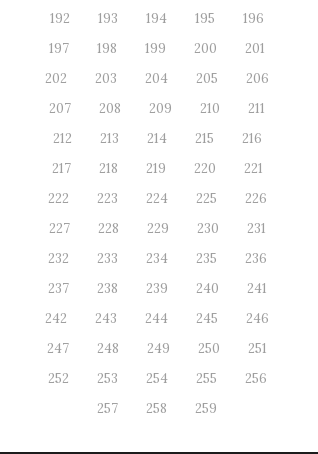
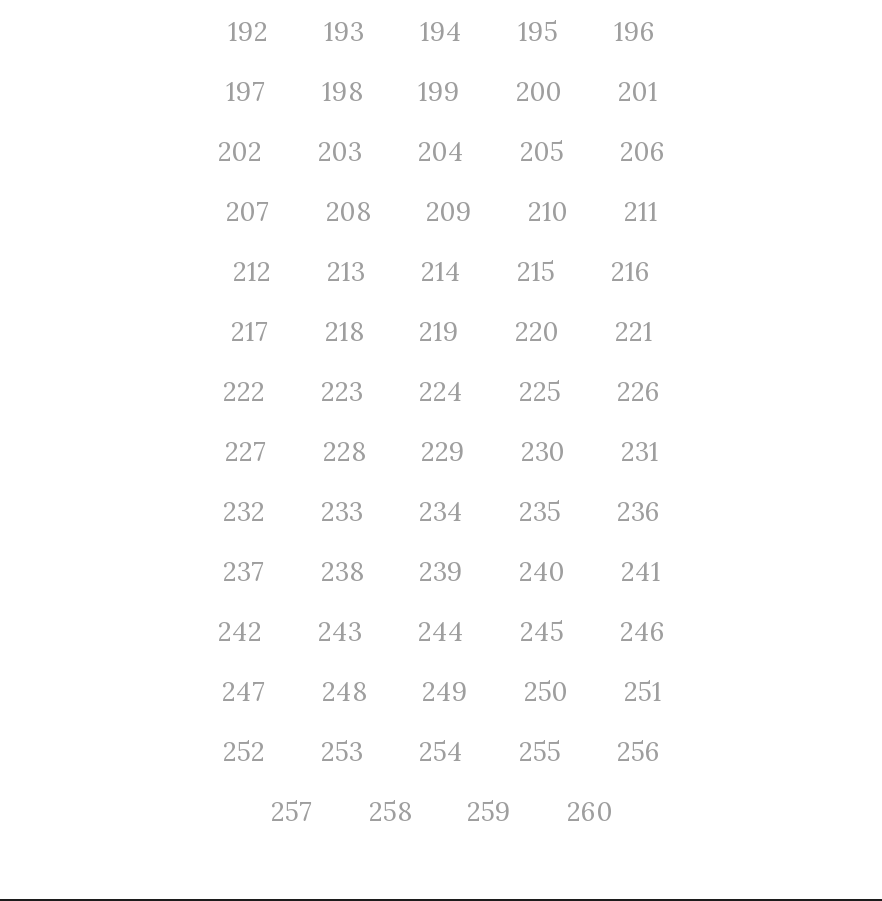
none -> [567,795,613,829] 260

